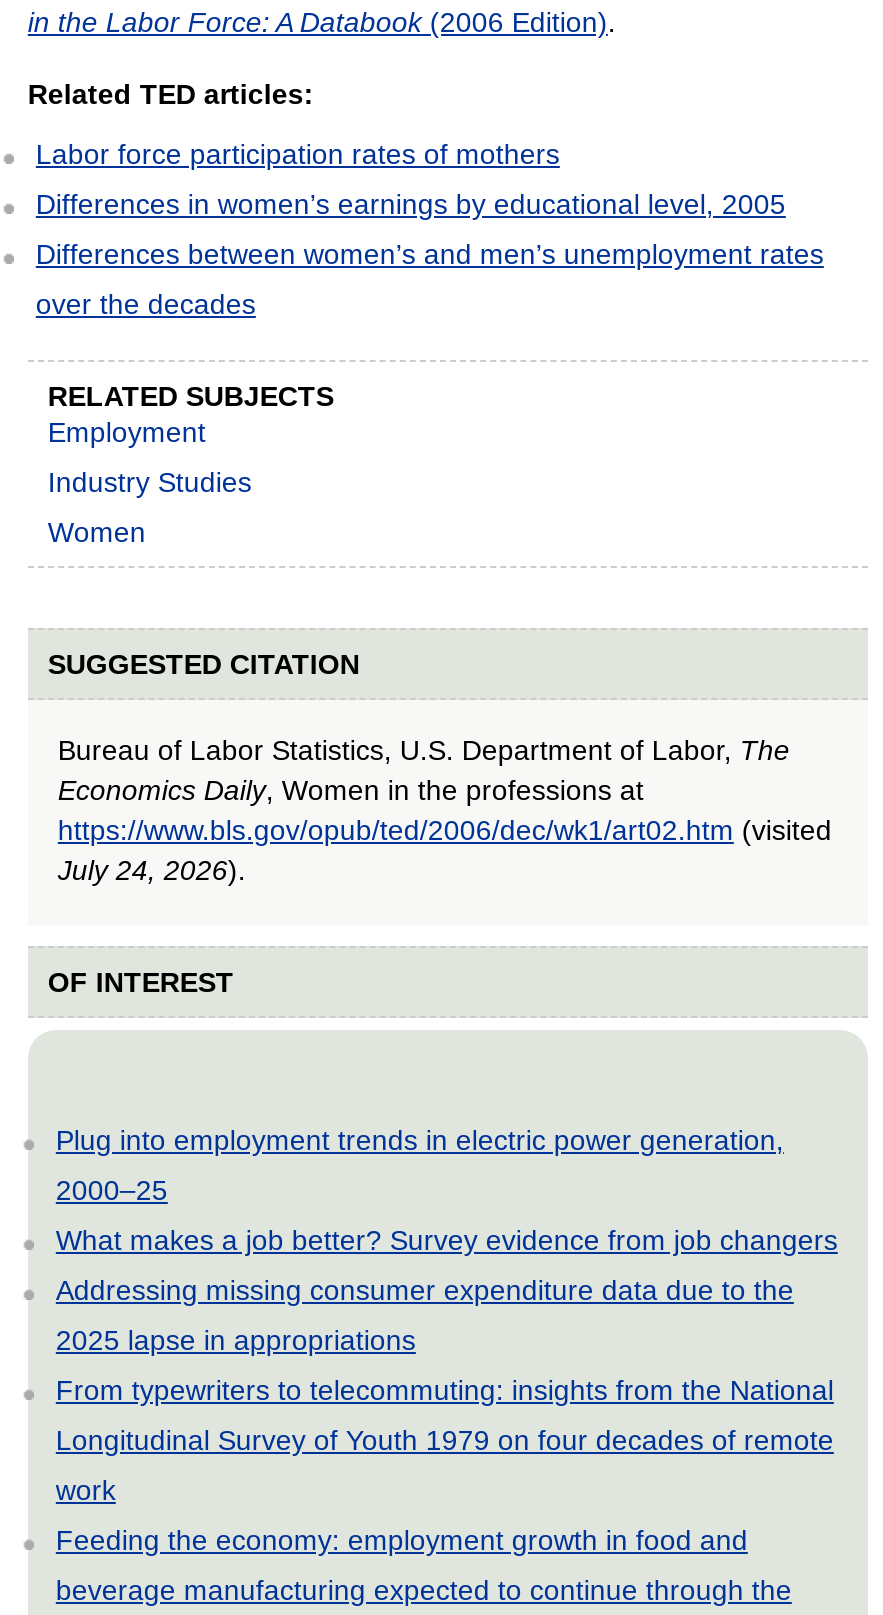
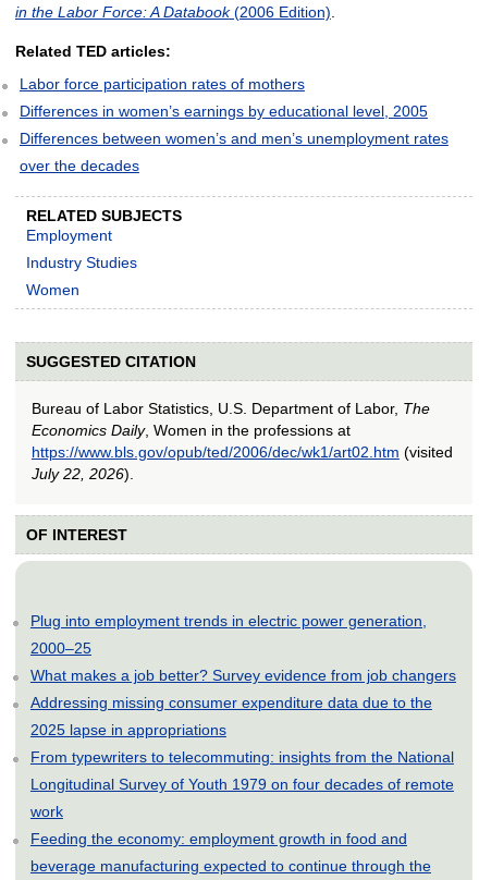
[58,854,246,886] July 24, 2026). -> [31,465,134,482] July 22, 2026).

